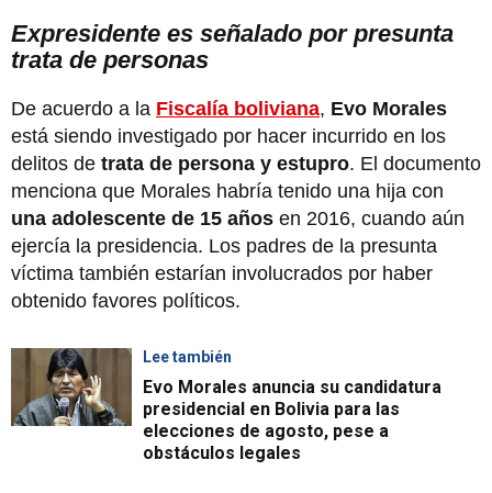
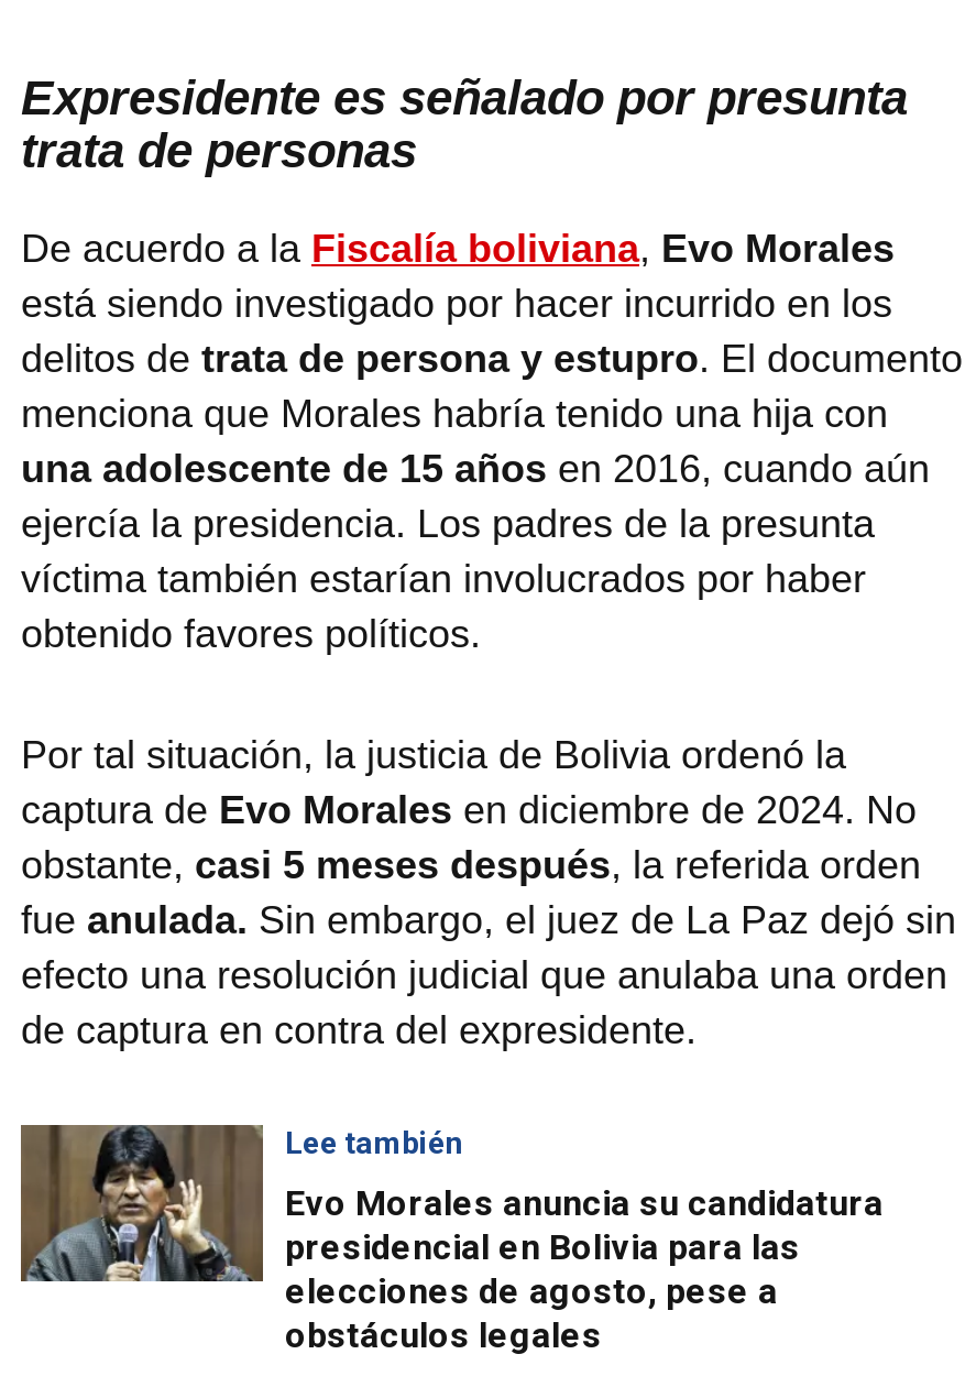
none -> [21,733,956,1052] Por tal situación, la justicia de Bolivia ordenó la | captura de Evo Morales en diciembre de 2024. No | obstante, casi 5 meses después, la referida orden | fue anulada. Sin embargo, el juez de La Paz dejó sin | efecto una resolución judicial que anulaba una orden | de captura en contra del expresidente.

